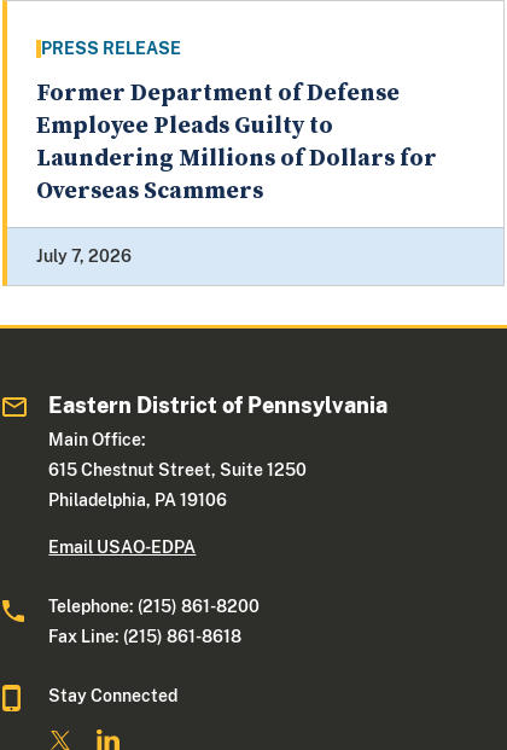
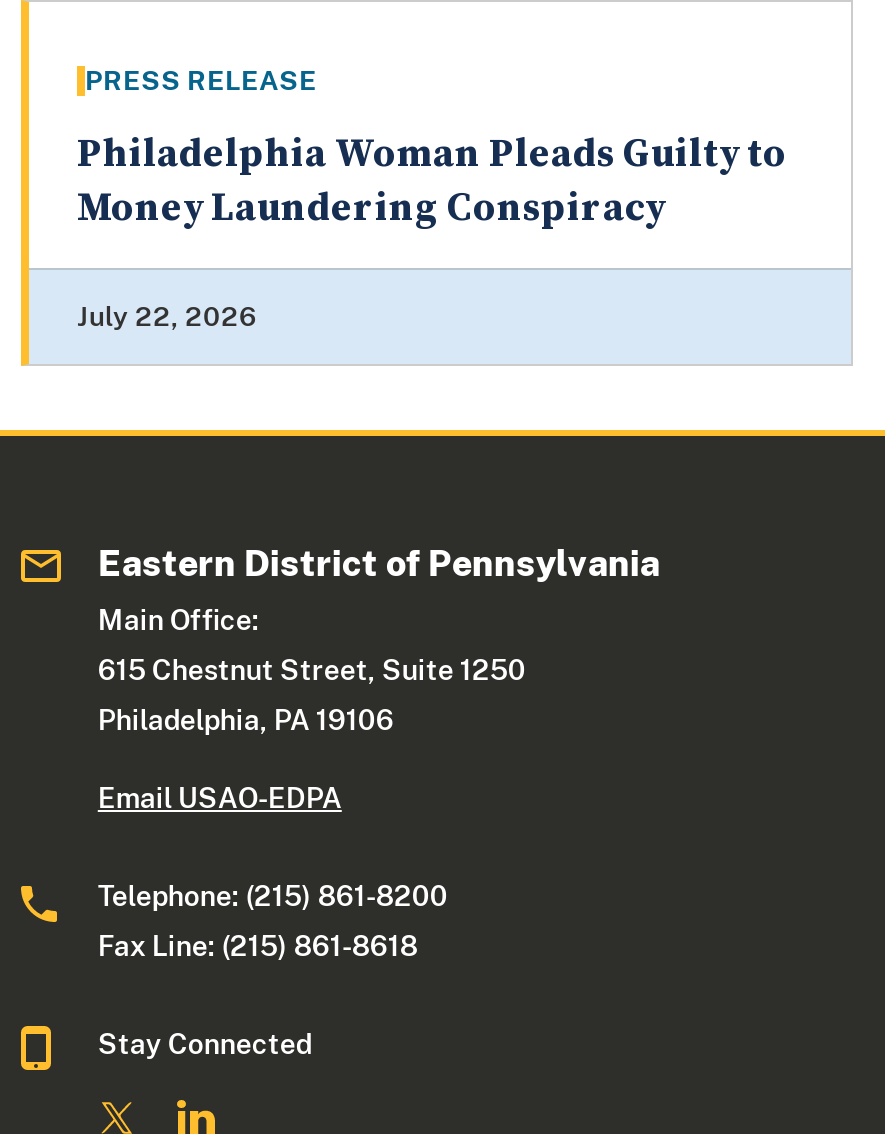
[36,79,437,207] Former Department of Defense | Employee Pleads Guilty to | Laundering Millions of Dollars for | Overseas Scammers -> [77,130,787,234] Philadelphia Woman Pleads Guilty to | Money Laundering Conspiracy
[36,247,132,266] July 7, 2026 -> [77,300,257,332] July 22, 2026

